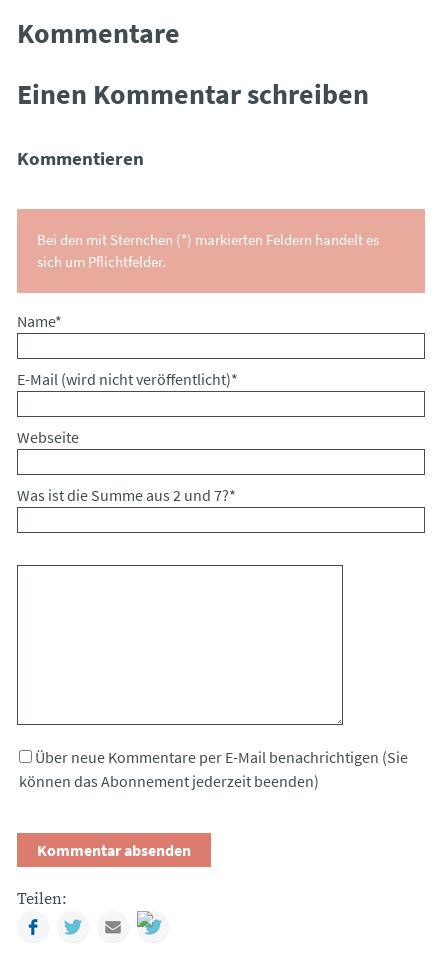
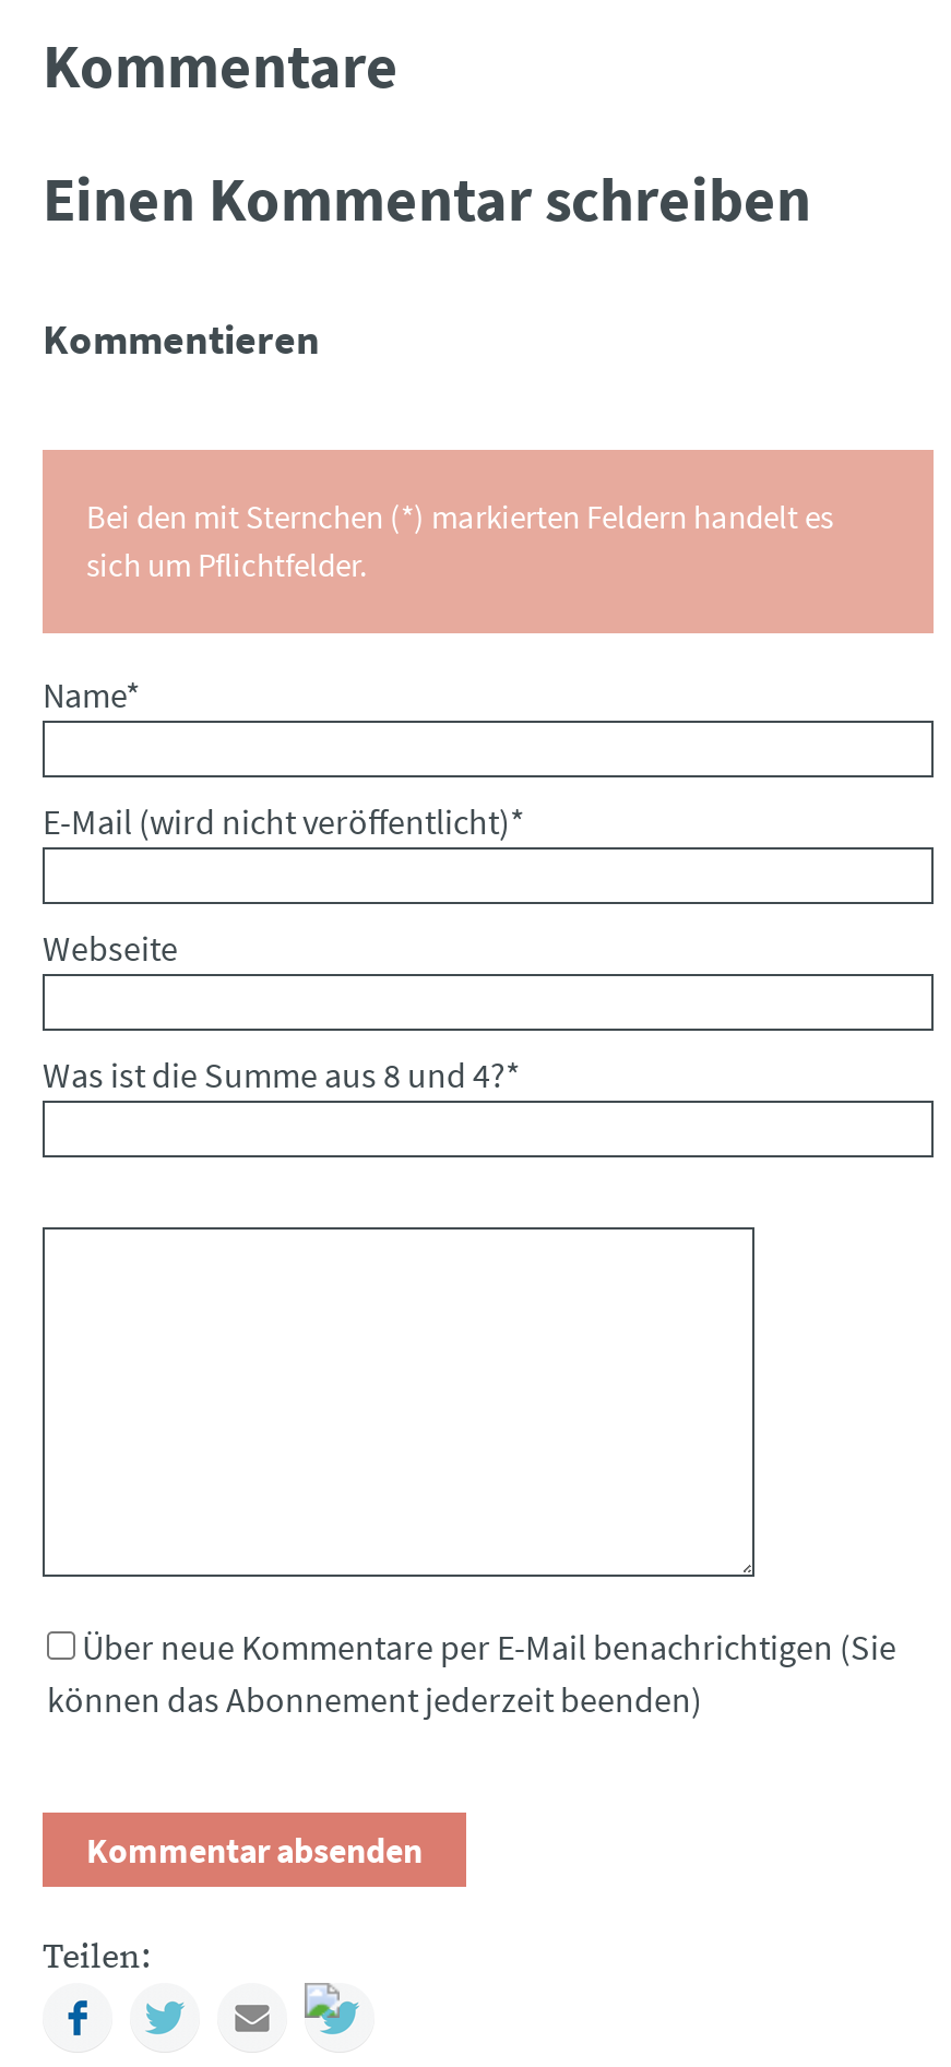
[17,485,236,505] Was ist die Summe aus 2 und 7?* -> [43,1052,521,1096] Was ist die Summe aus 8 und 4?*

